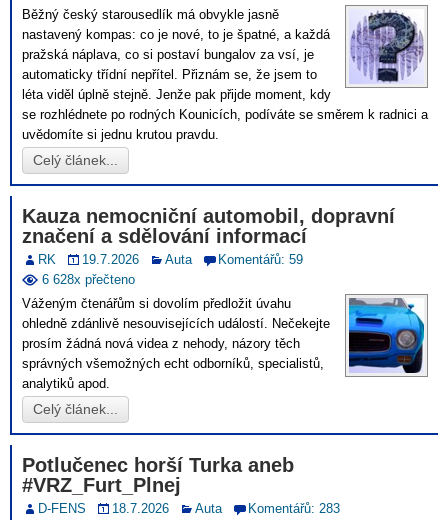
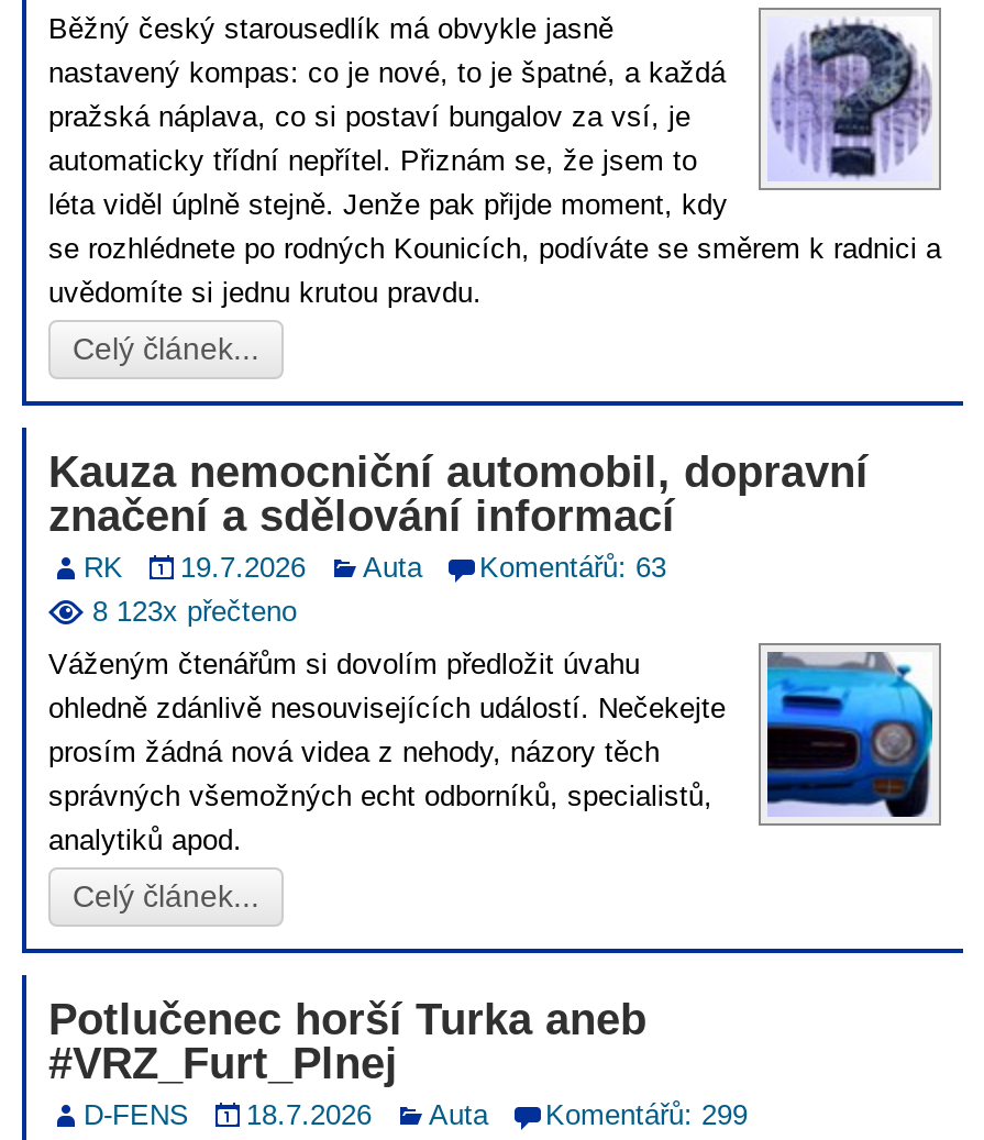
[38,252,303,267] RK 19.7.2026 Auta Komentářů: 59 -> [84,551,666,584] RK 19.7.2026 Auta Komentářů: 63
[38,272,135,287] 6 628x přečteno -> [84,595,297,627] 8 123x přečteno
[38,501,340,516] D-FENS 18.7.2026 Auta Komentářů: 283 -> [84,1098,748,1131] D-FENS 18.7.2026 Auta Komentářů: 299

